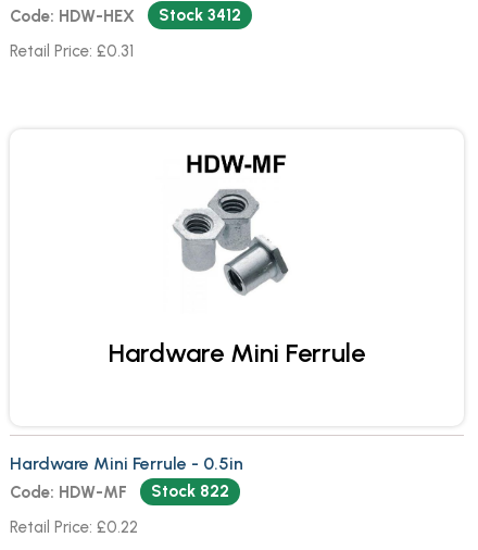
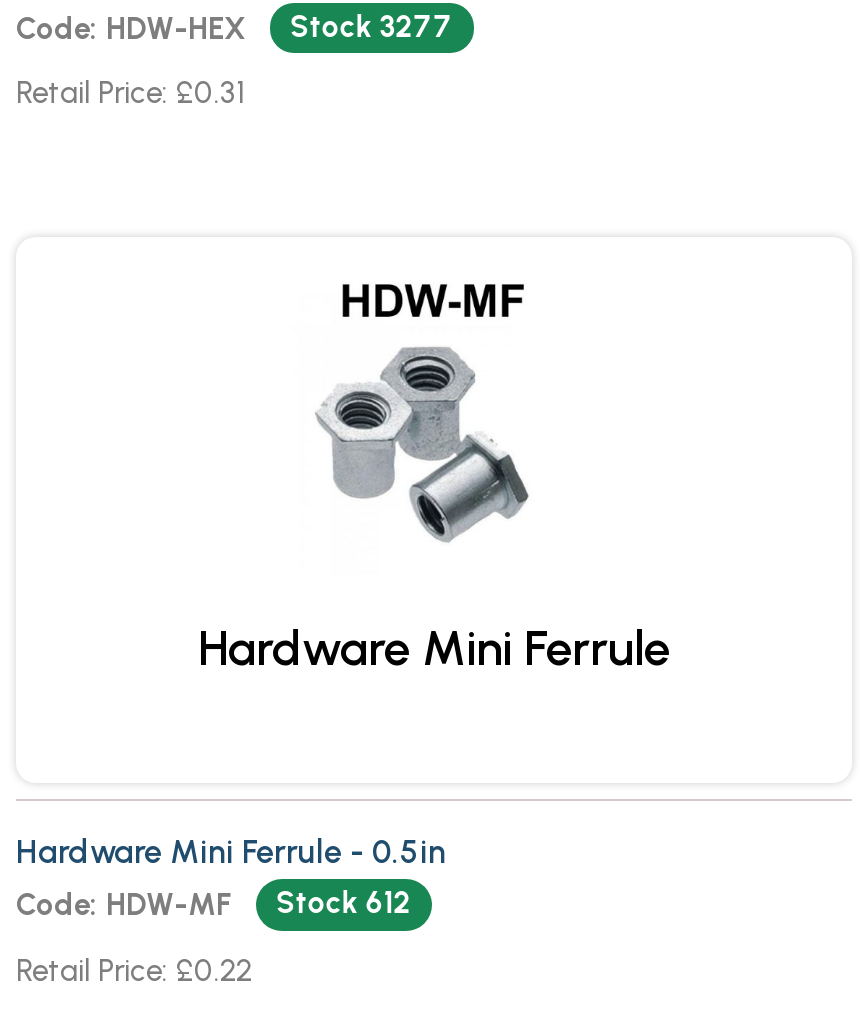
[10,5,241,26] Code: HDW-HEX Stock 3412 -> [16,9,454,47] Code: HDW-HEX Stock 3277
[10,481,229,502] Code: HDW-MF Stock 822 -> [16,886,412,924] Code: HDW-MF Stock 612

